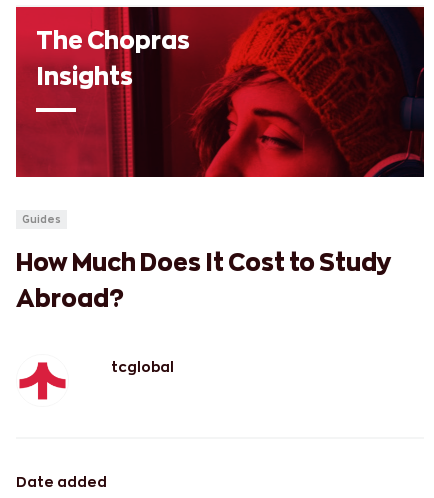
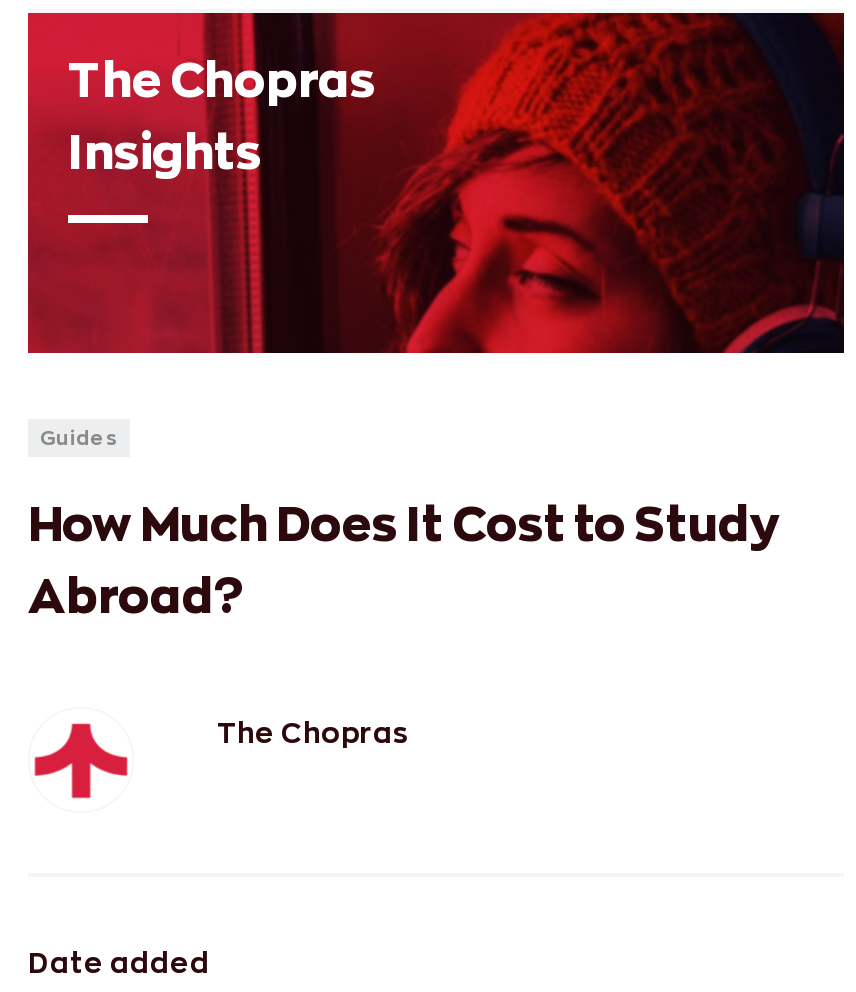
[110,359,173,374] tcglobal -> [217,717,409,747] The Chopras

